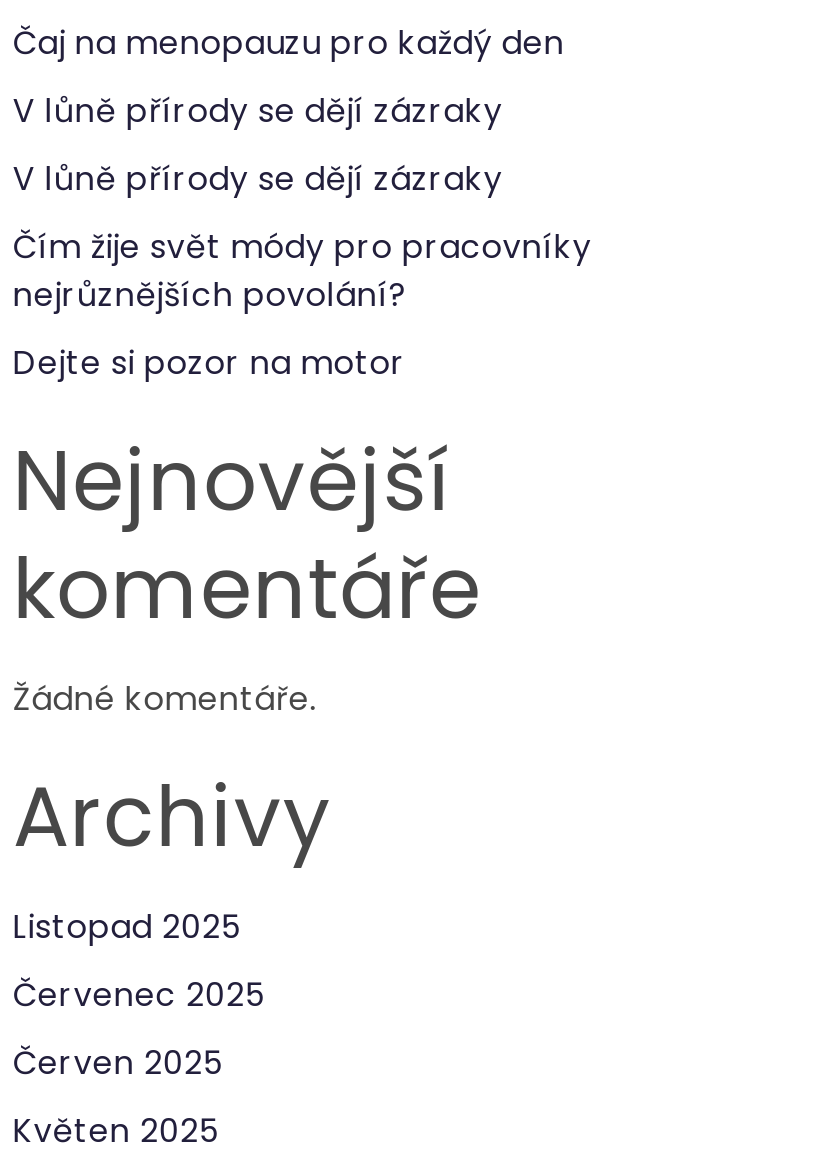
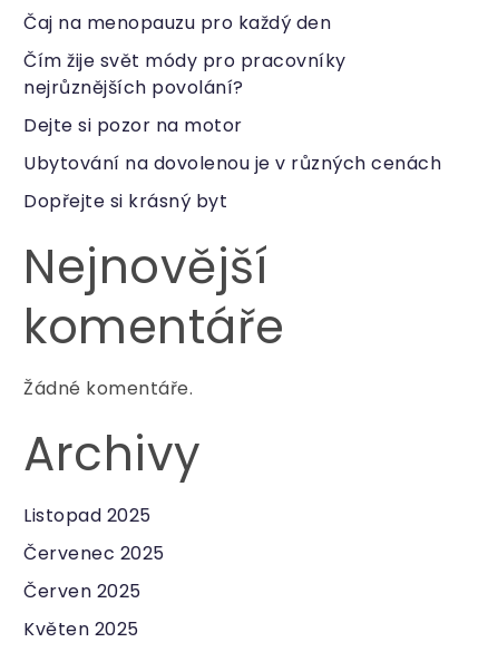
[13,88,503,202] V lůně přírody se dějí zázraky | V lůně přírody se dějí zázraky -> none
moved [13,224,592,386] -> [24,48,346,138]: Čím žije svět módy pro pracovníky | nejrůznějších povolání? | Dejte si pozor na motor
none -> [24,150,442,214] Ubytování na dovolenou je v různých cenách | Dopřejte si krásný byt

